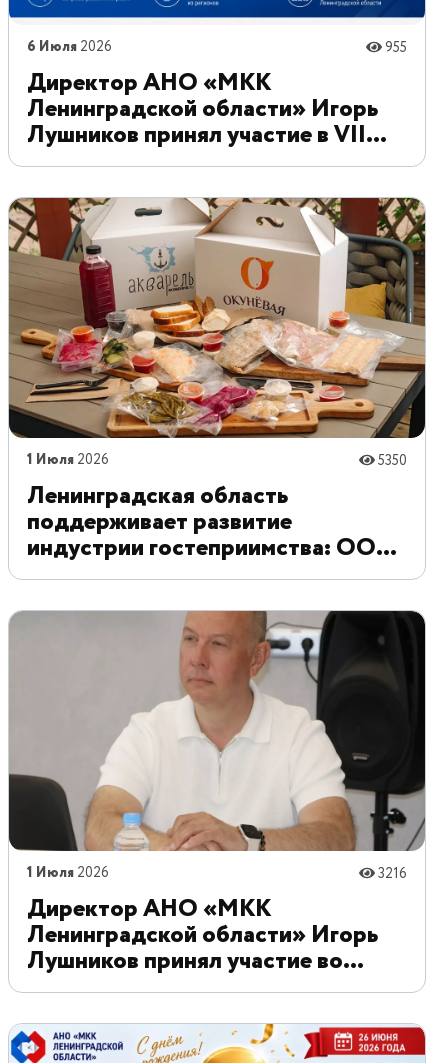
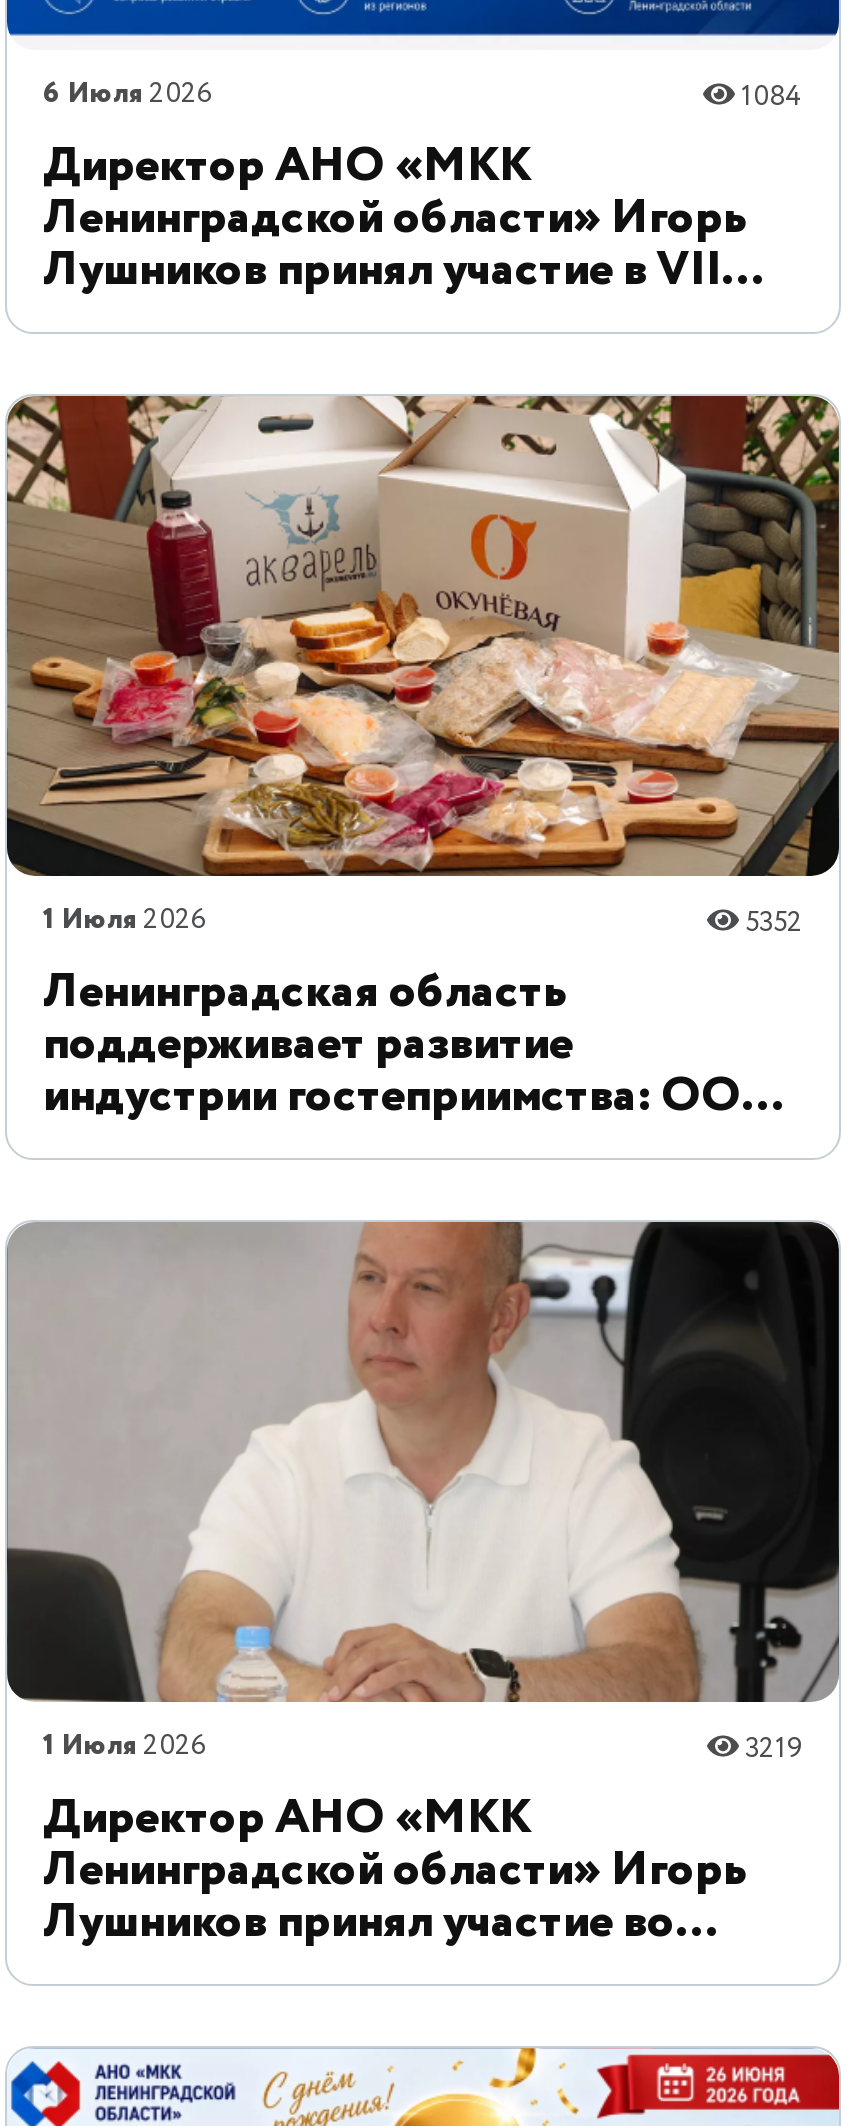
[382,38,407,58] 955 -> [735,76,803,116] 1084
[375,451,407,471] 5350 -> [739,902,803,942] 5352
[375,864,407,884] 3216 -> [739,1728,803,1768] 3219

